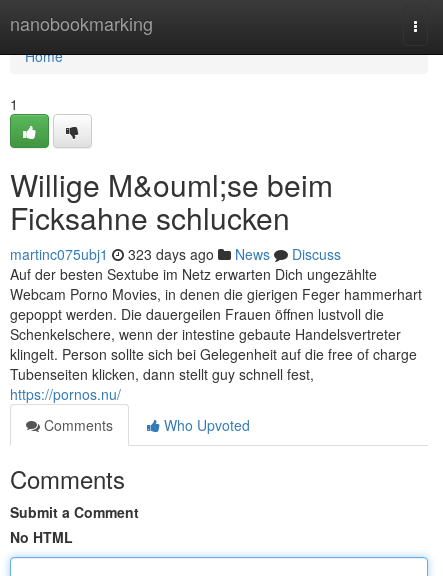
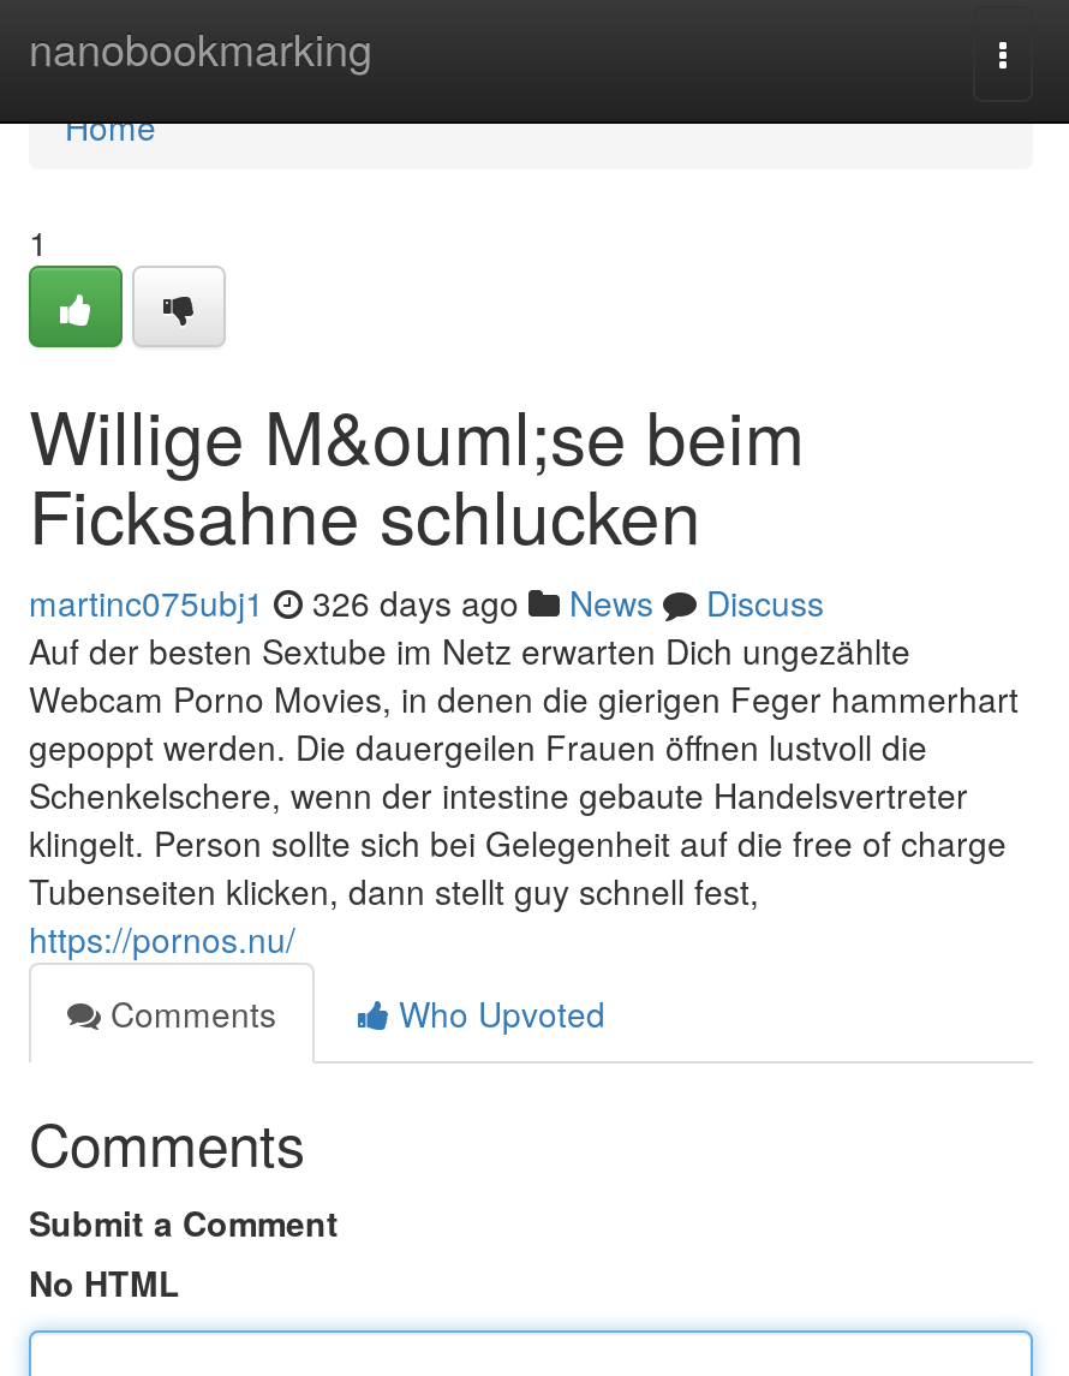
[10,244,341,264] martinc075ubj1 323 days ago News Discuss -> [29,578,824,626] martinc075ubj1 326 days ago News Discuss

